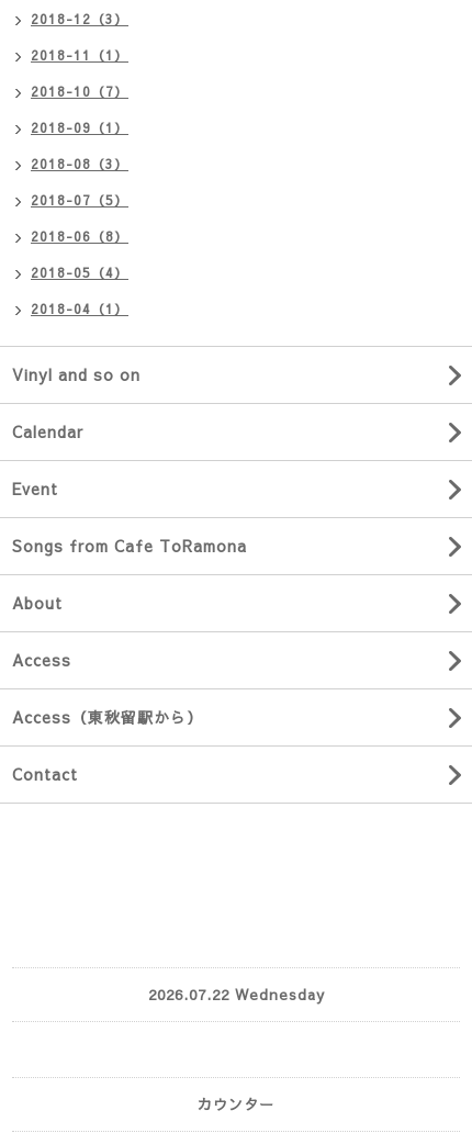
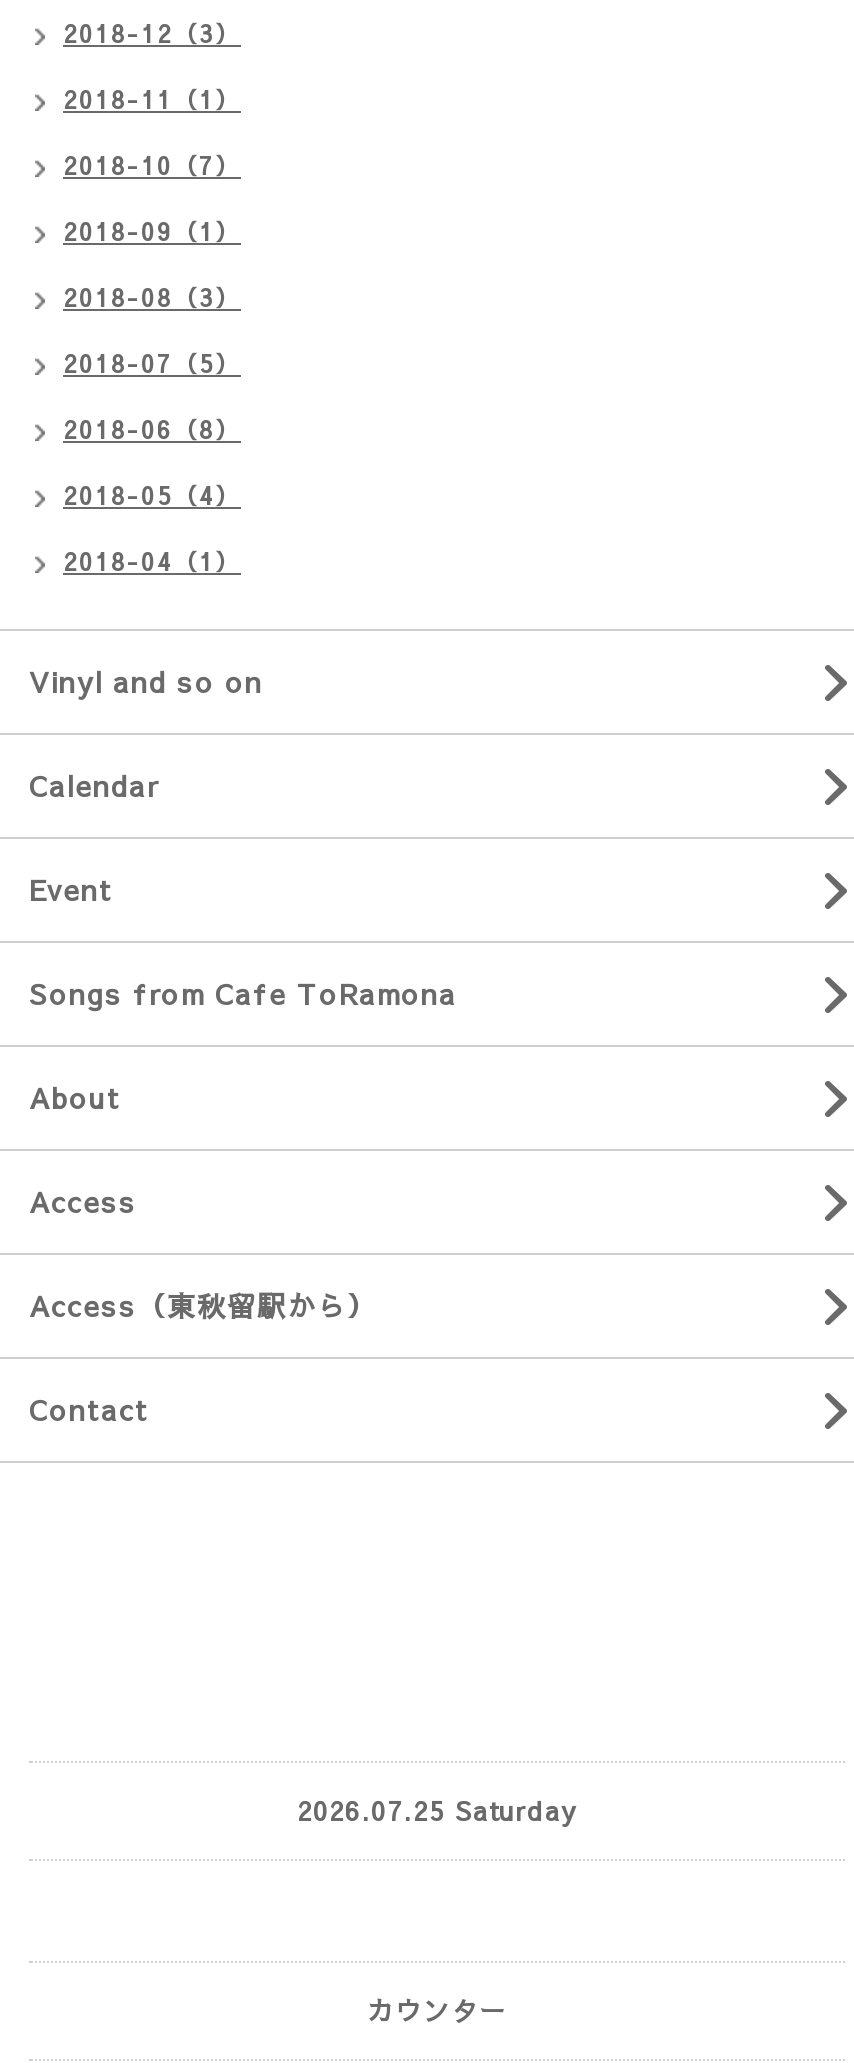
[148,984,324,1004] 2026.07.22 Wednesday -> [297,1792,577,1828] 2026.07.25 Saturday

